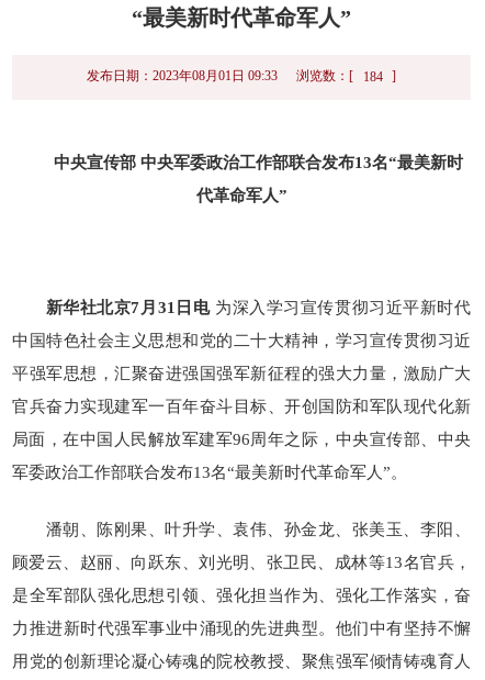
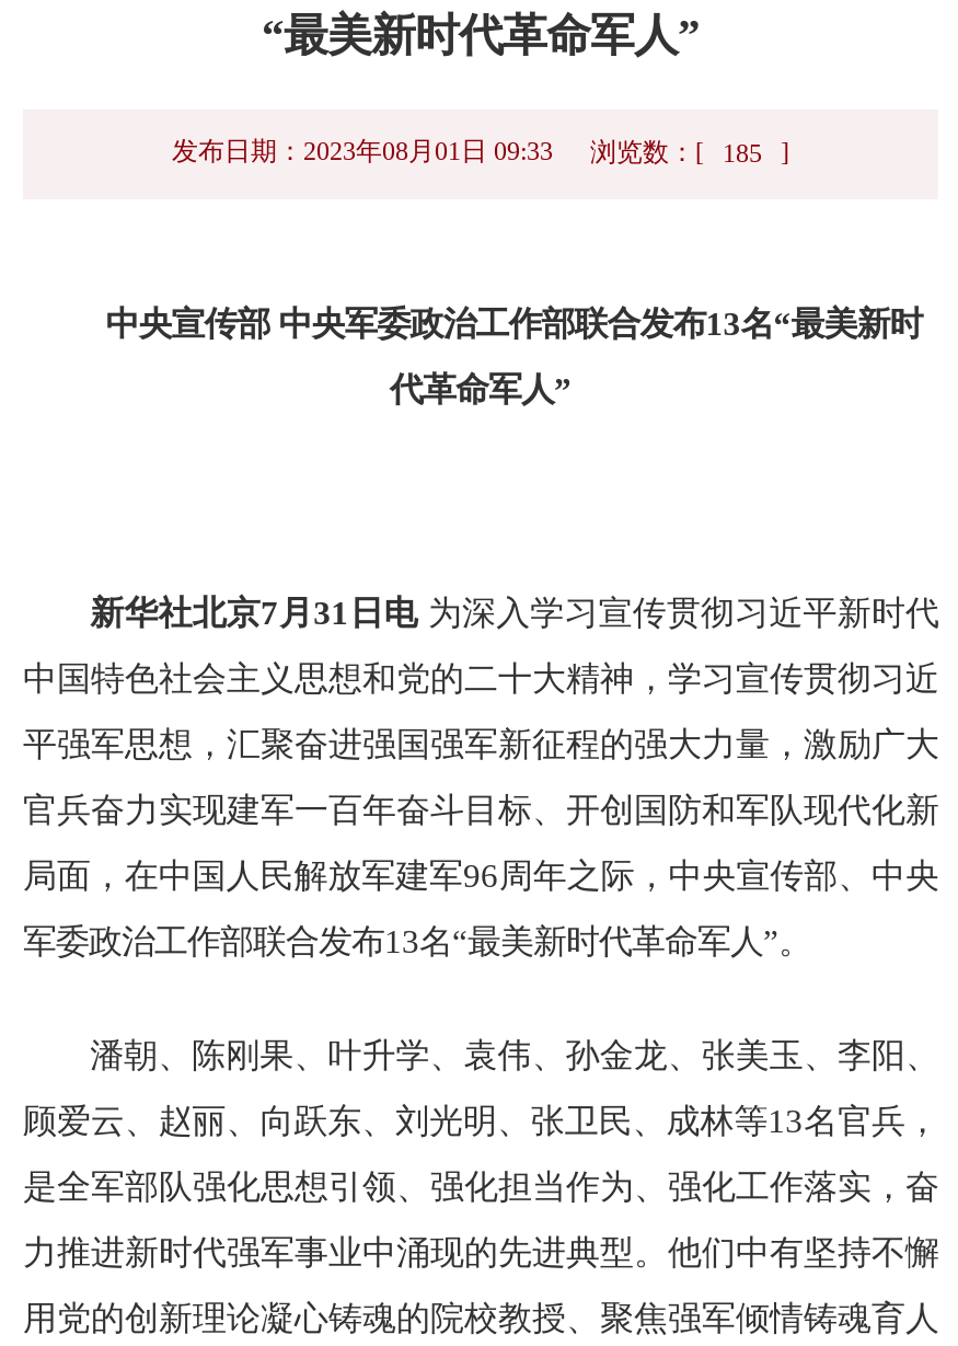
[363,69,382,84] 184 -> [723,138,762,168] 185

